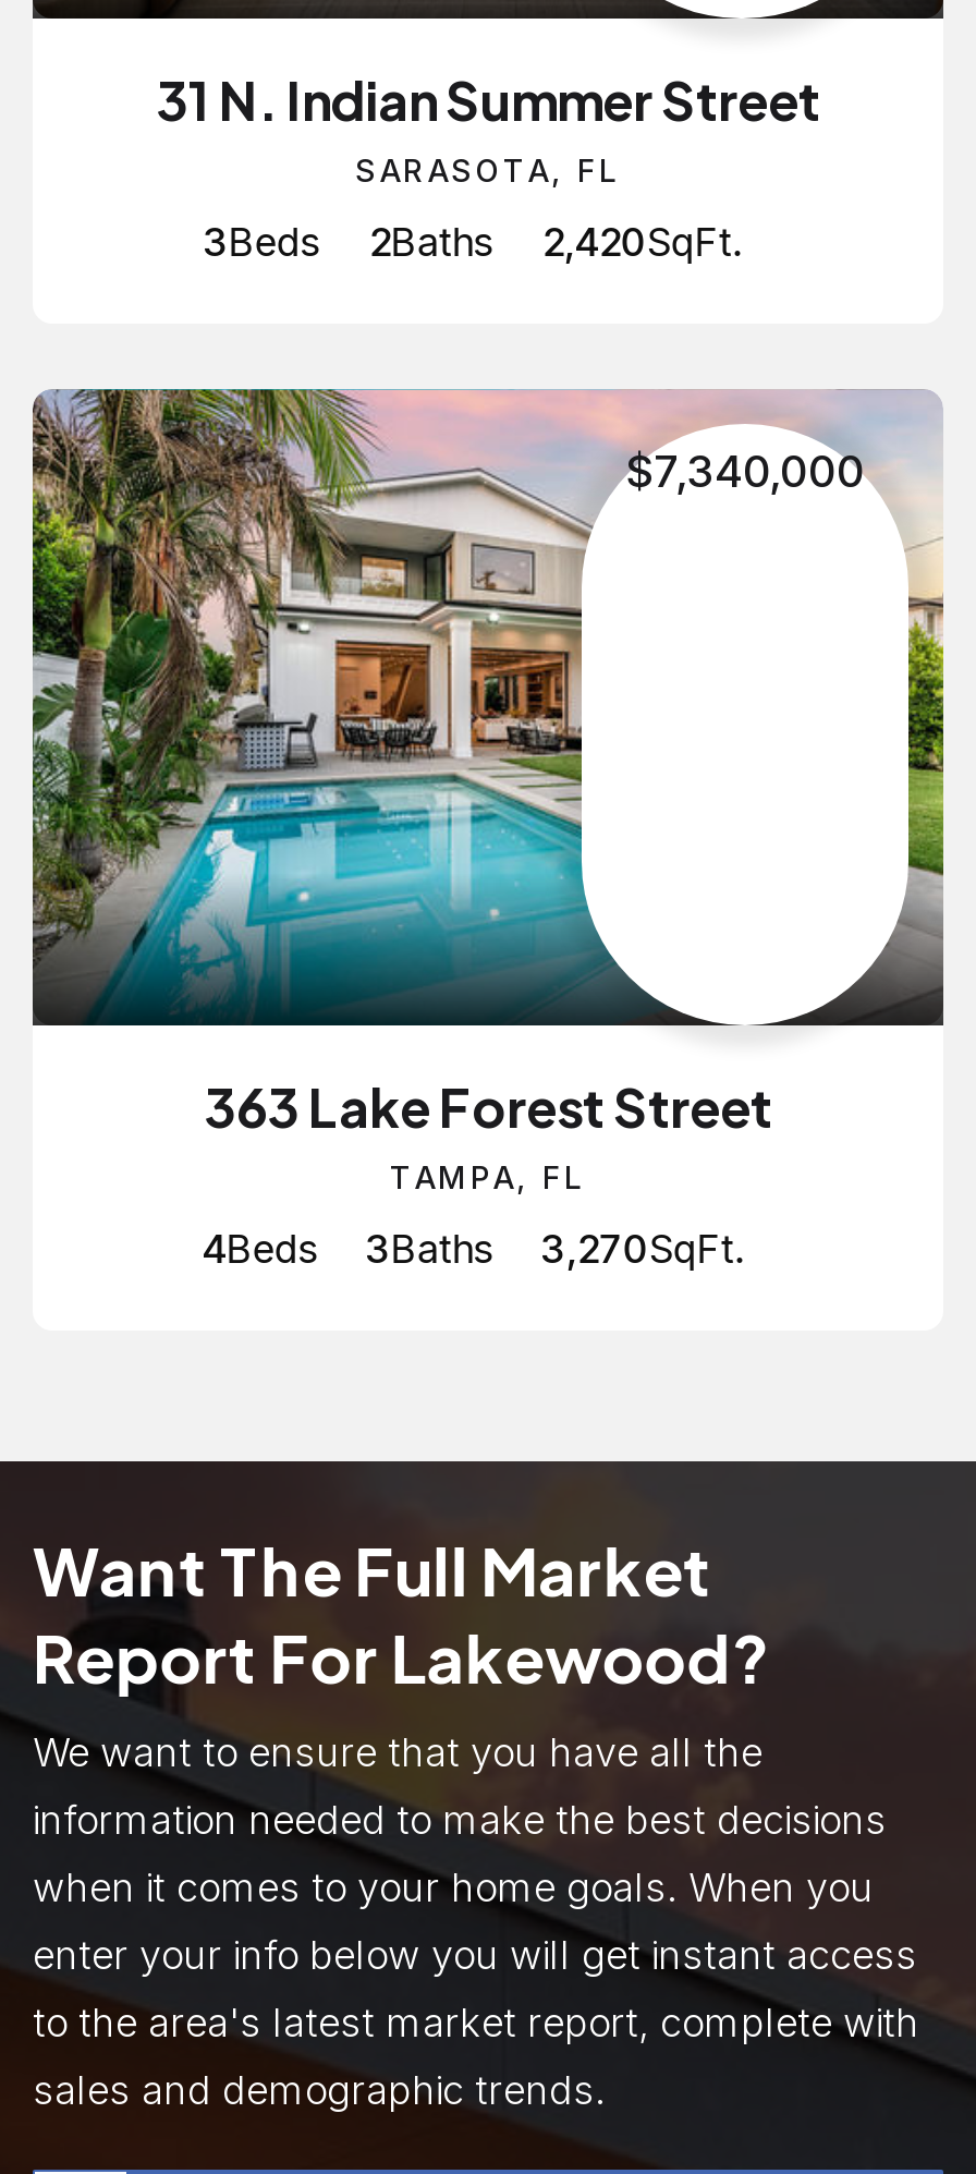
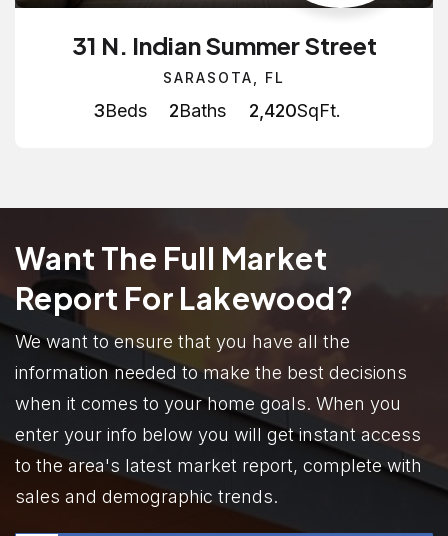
[30,386,945,1027] [image] | $7,340,000 -> none
[202,1074,772,1273] 363 Lake Forest Street | TAMPA, FL | 4Beds | 3Baths | 3,270SqFt. -> none

